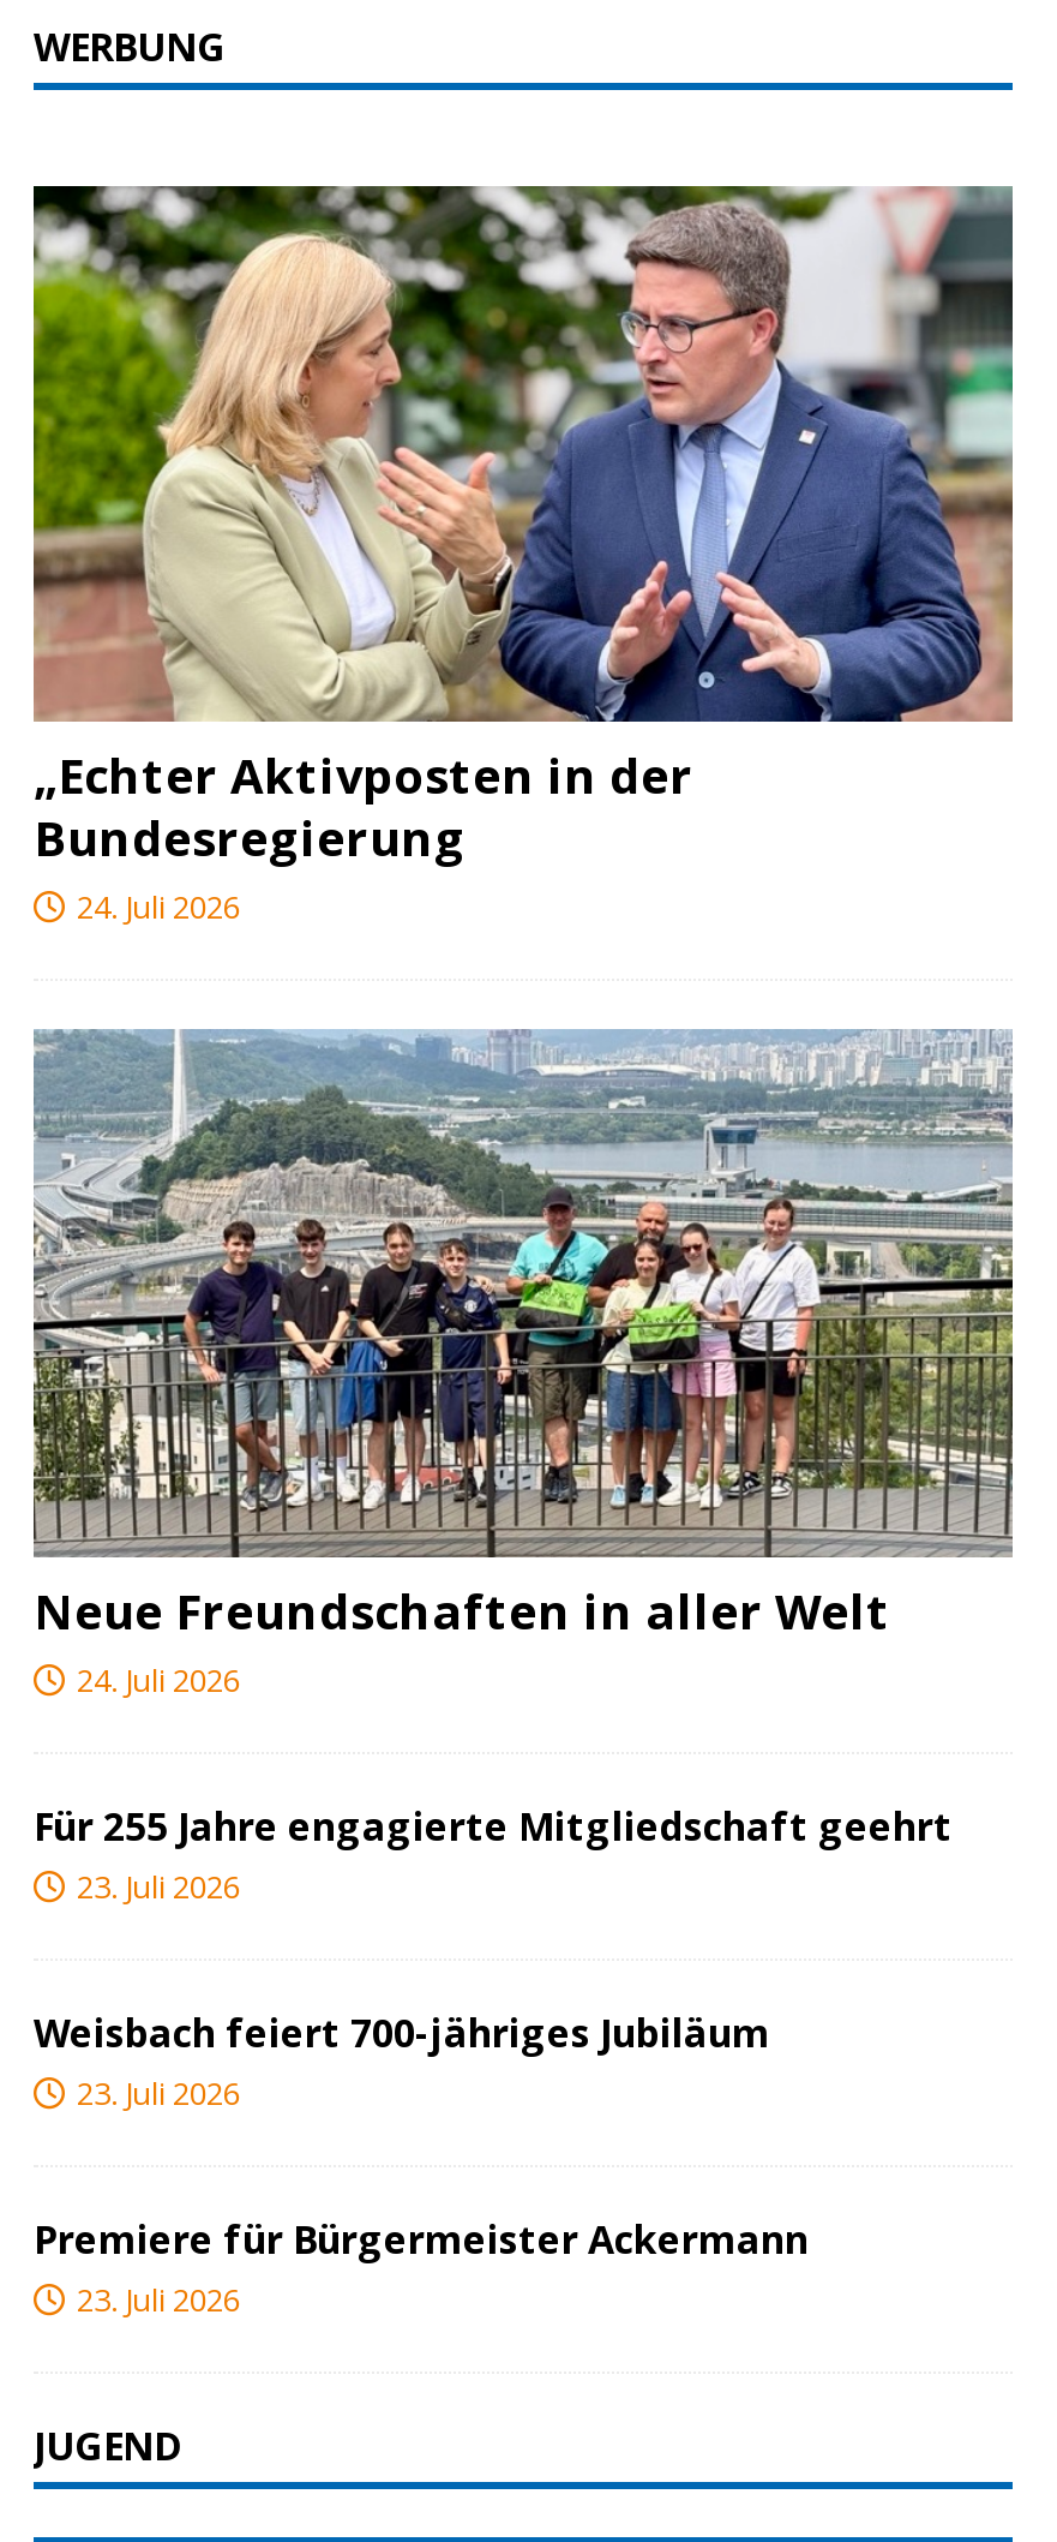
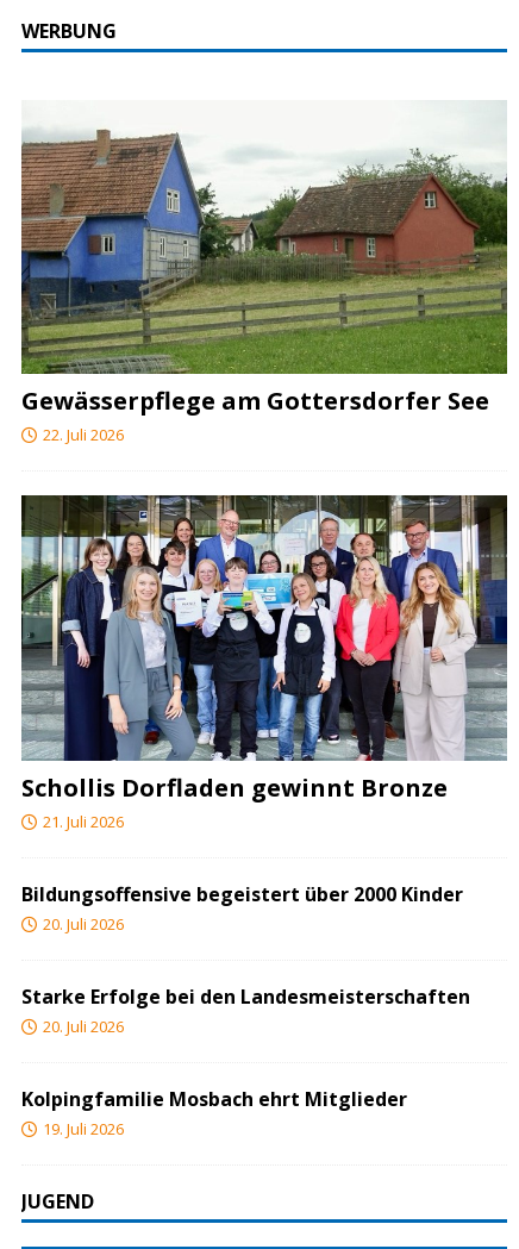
[31,184,1015,928] [image] | „Echter Aktivposten in der | Bundesregierung | 24. Juli 2026 -> [20,100,508,445] [image] | Gewässerpflege am Gottersdorfer See | 22. Juli 2026
[34,1022,1015,1702] [image] | Neue Freundschaften in aller Welt | 24. Juli 2026 -> [20,494,508,833] [image] | Schollis Dorfladen gewinnt Bronze | 21. Juli 2026
[34,1800,953,1908] Für 255 Jahre engagierte Mitgliedschaft geehrt | 23. Juli 2026 -> [21,881,463,935] Bildungsoffensive begeistert über 2000 Kinder | 20. Juli 2026
[34,2007,770,2115] Weisbach feiert 700-jähriges Jubiläum | 23. Juli 2026 -> [21,984,470,1037] Starke Erfolge bei den Landesmeisterschaften | 20. Juli 2026
[34,2213,809,2321] Premiere für Bürgermeister Ackermann | 23. Juli 2026 -> [21,1086,407,1140] Kolpingfamilie Mosbach ehrt Mitglieder | 19. Juli 2026

